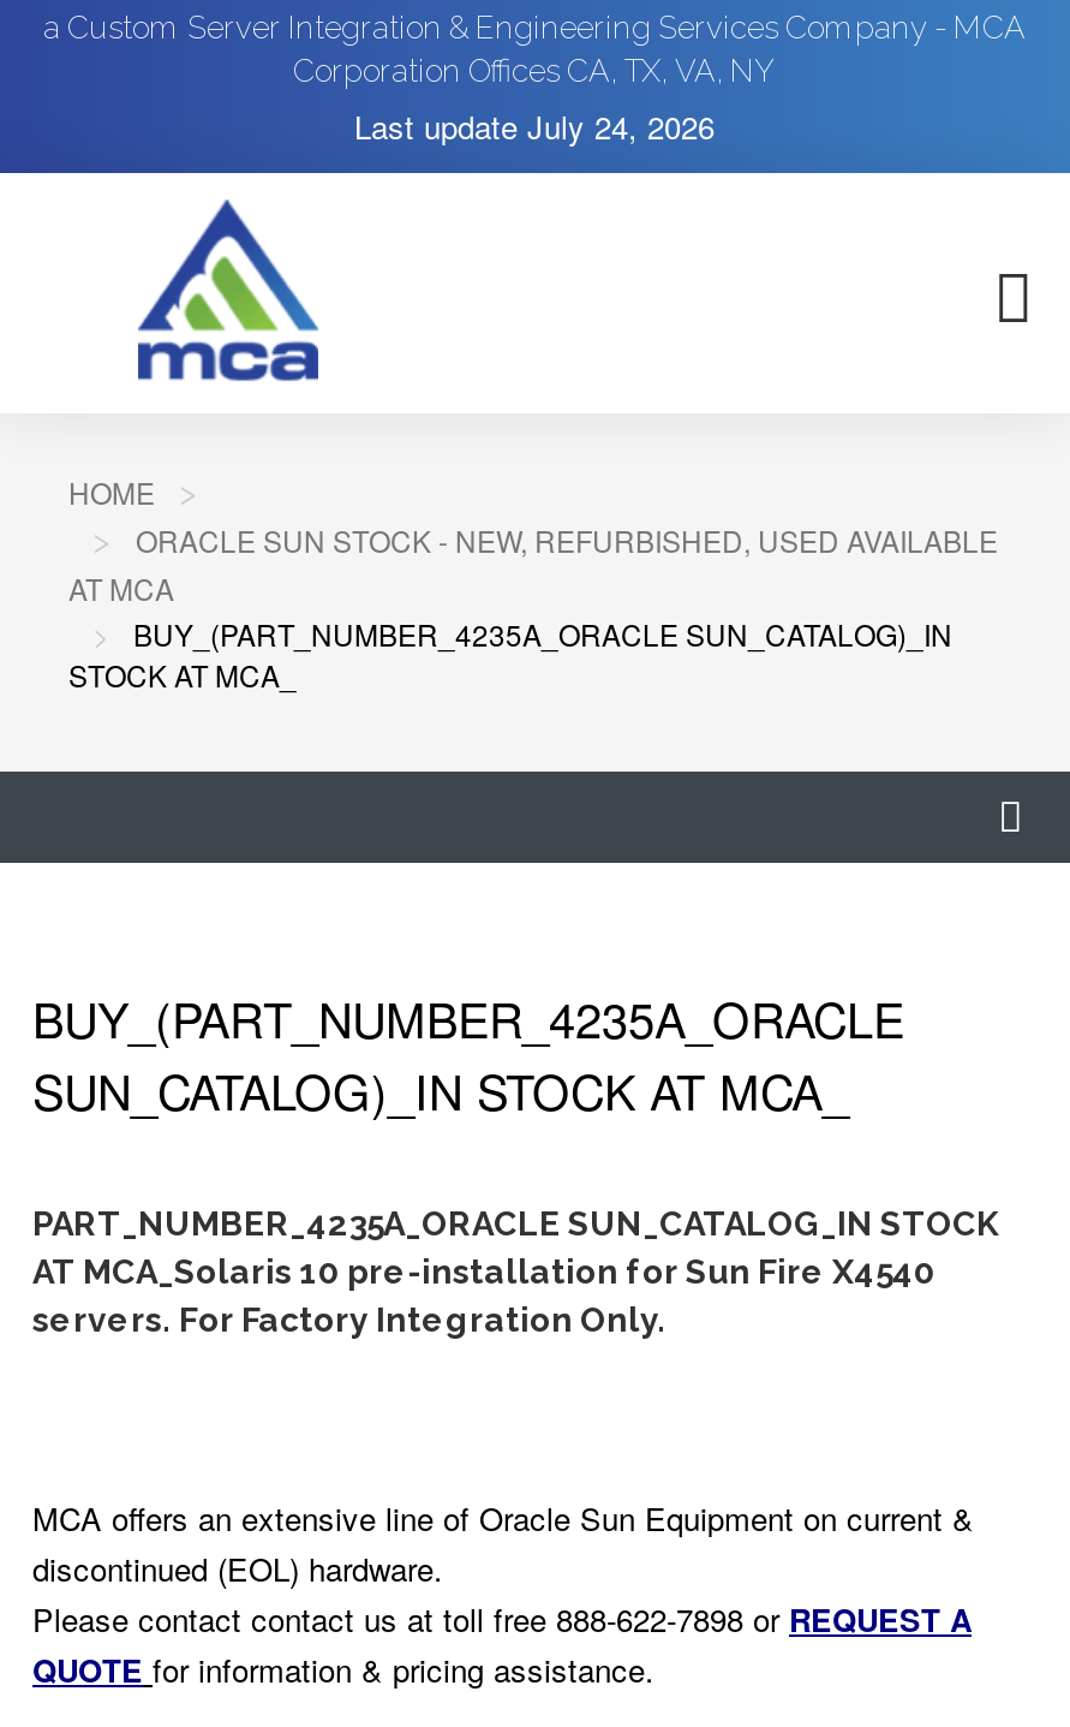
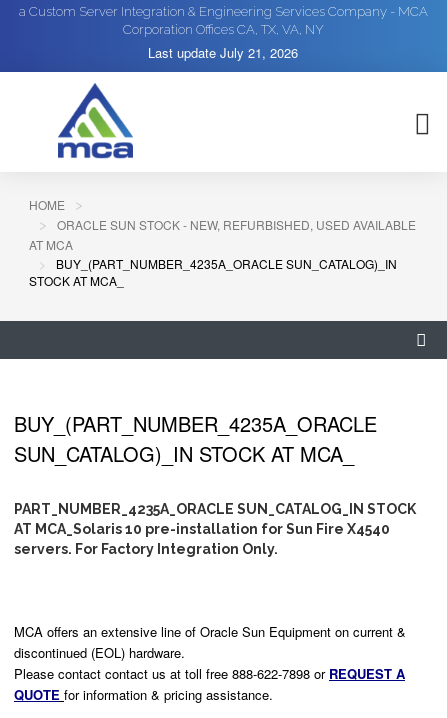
[354,103,715,149] Last update July 24, 2026 -> [148,43,298,62] Last update July 21, 2026

